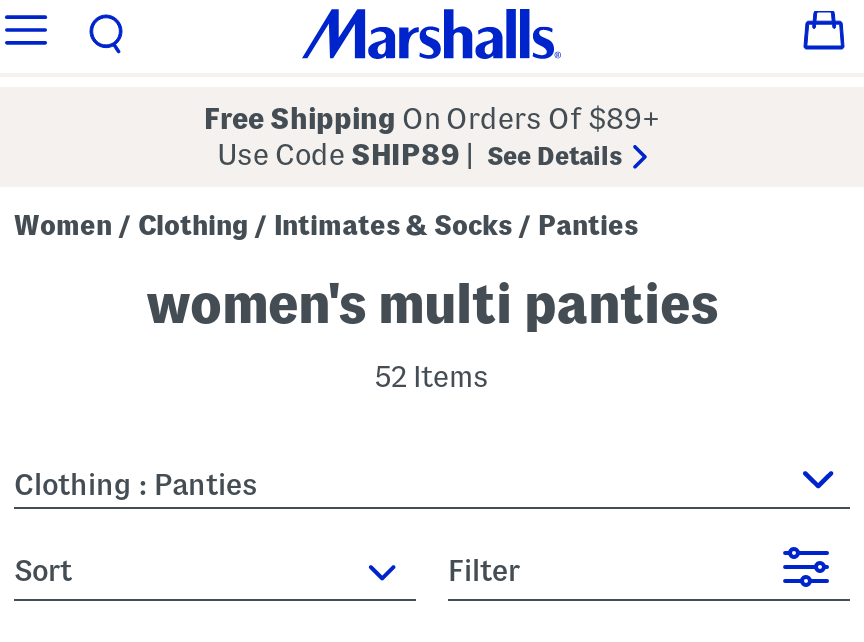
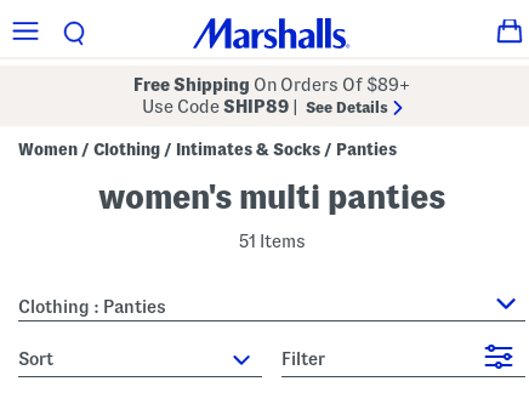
[375,361,489,393] 52 Items -> [238,232,305,251] 51 Items

